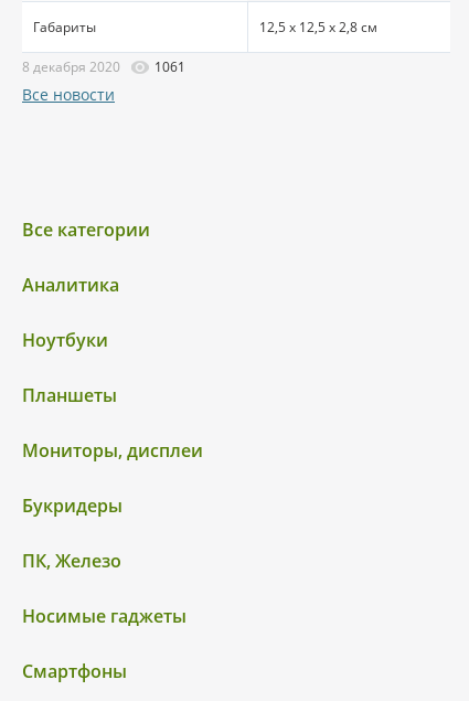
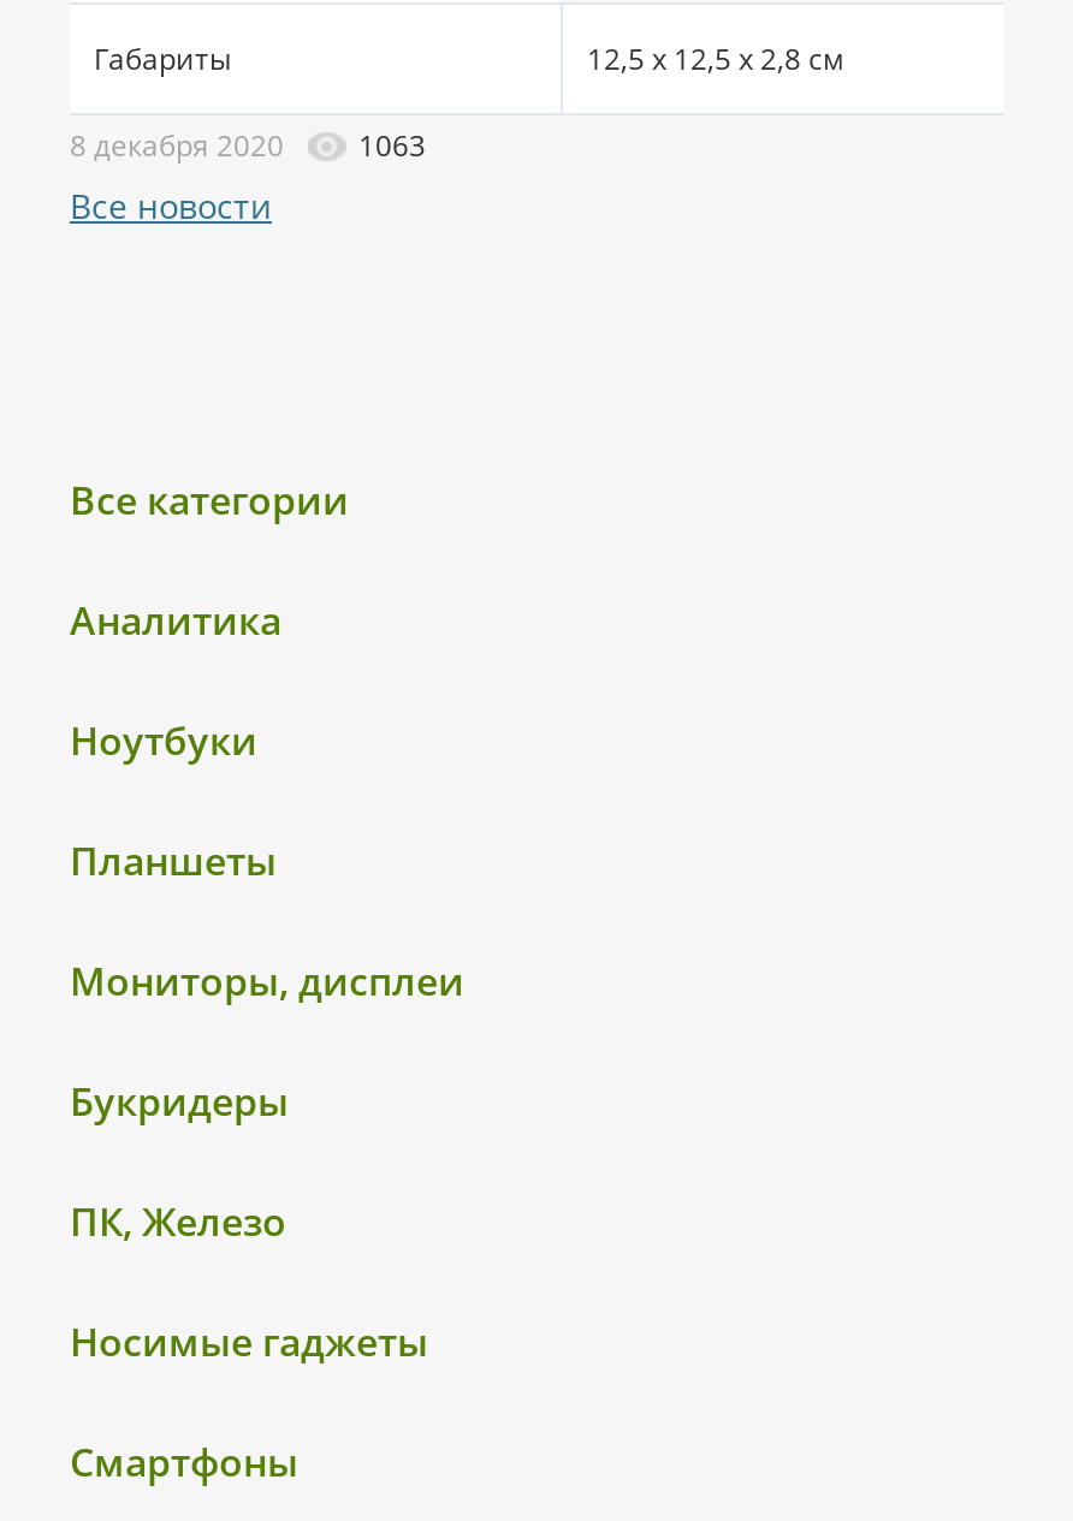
[22,57,185,76] 8 декабря 2020 1061 -> [70,125,426,166] 8 декабря 2020 1063

